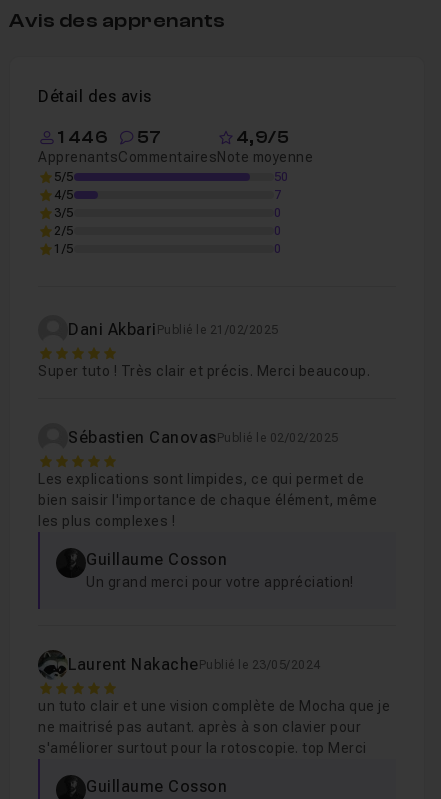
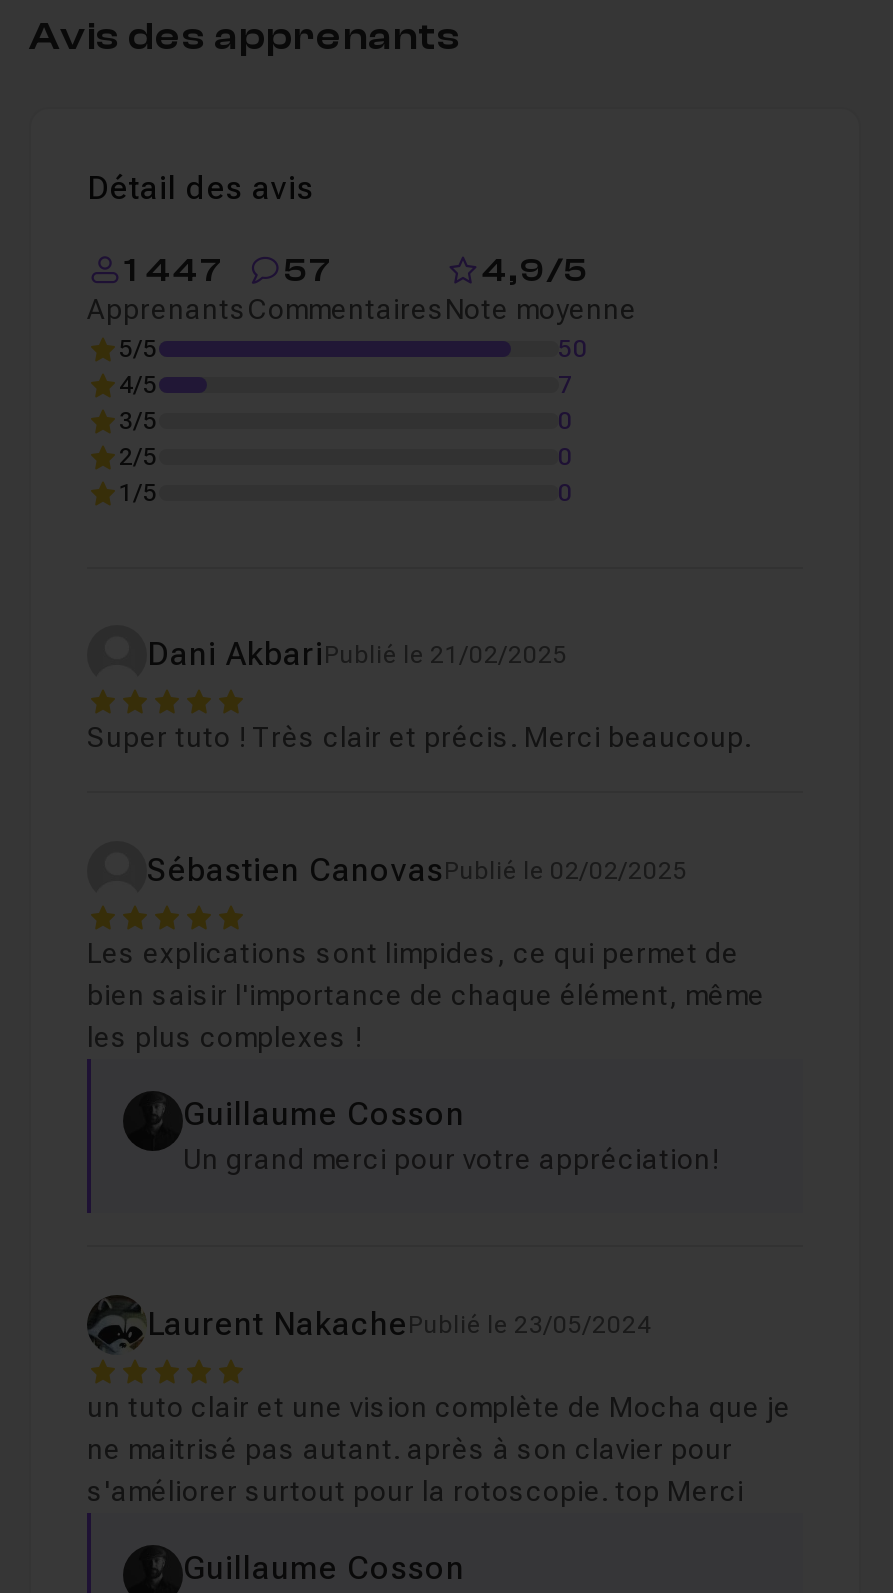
[56,128,108,147] 1 446 -> [124,251,225,289] 1 447

